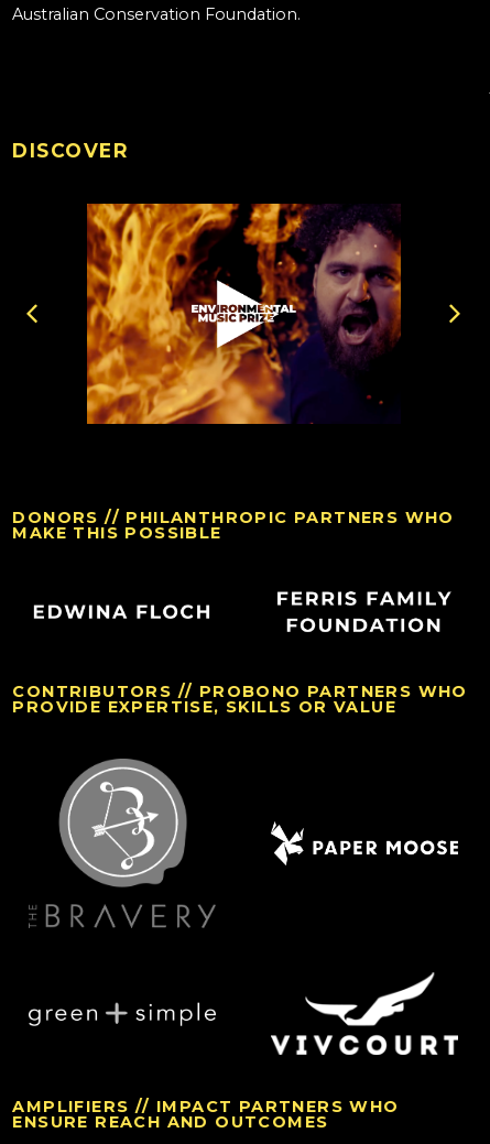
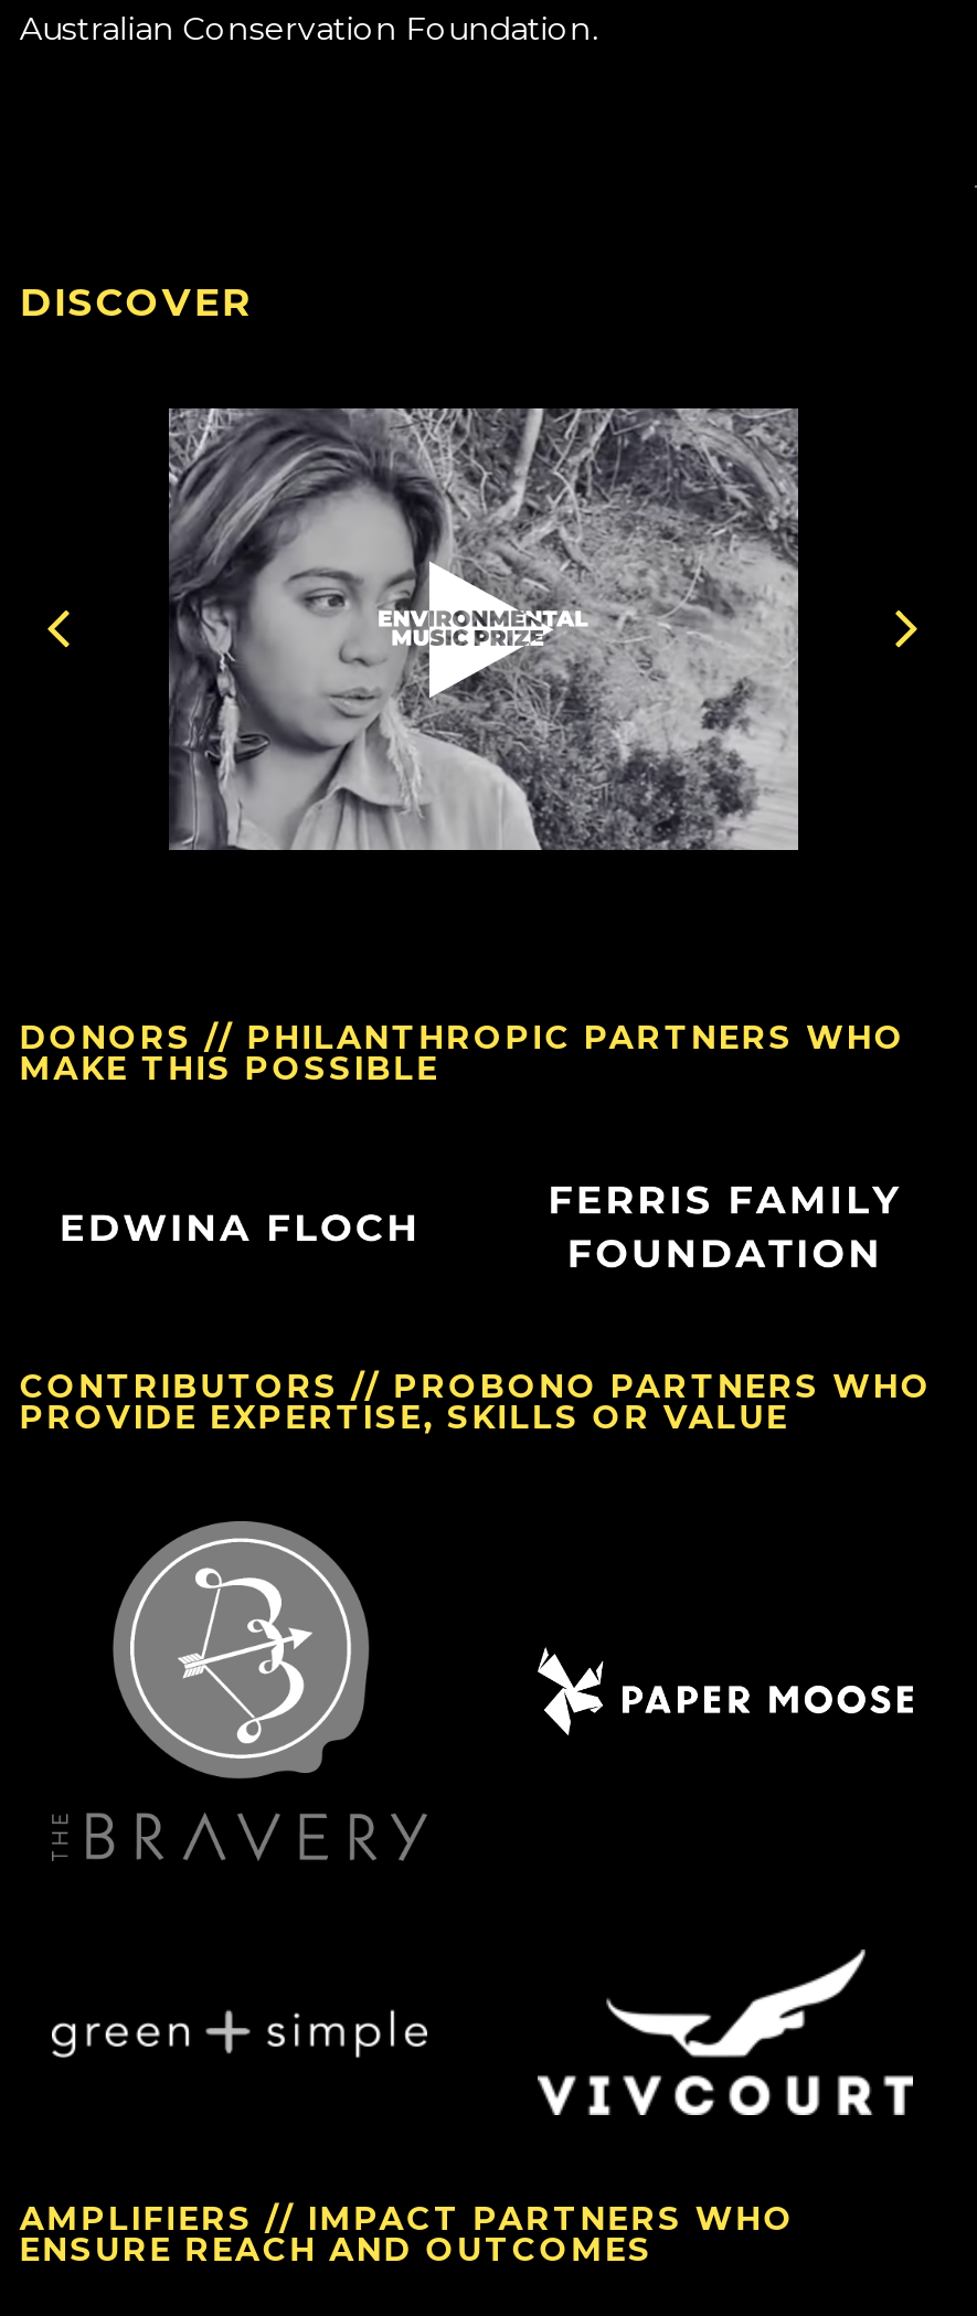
[86,203,402,425] [image] -> [167,406,800,852] [image]

